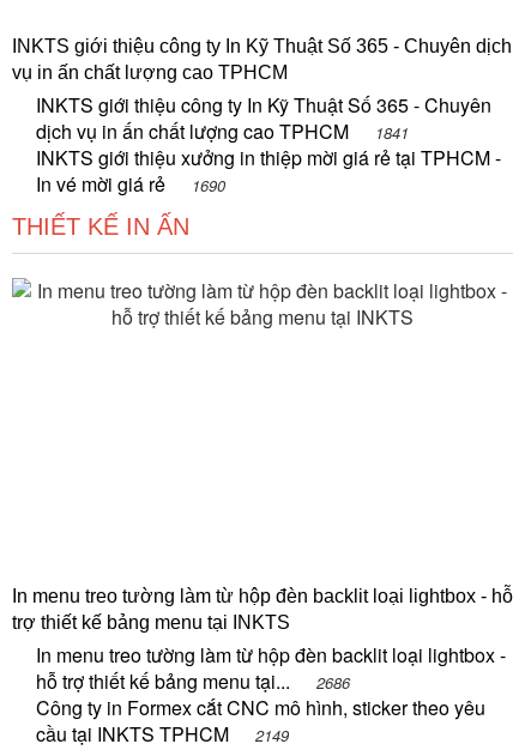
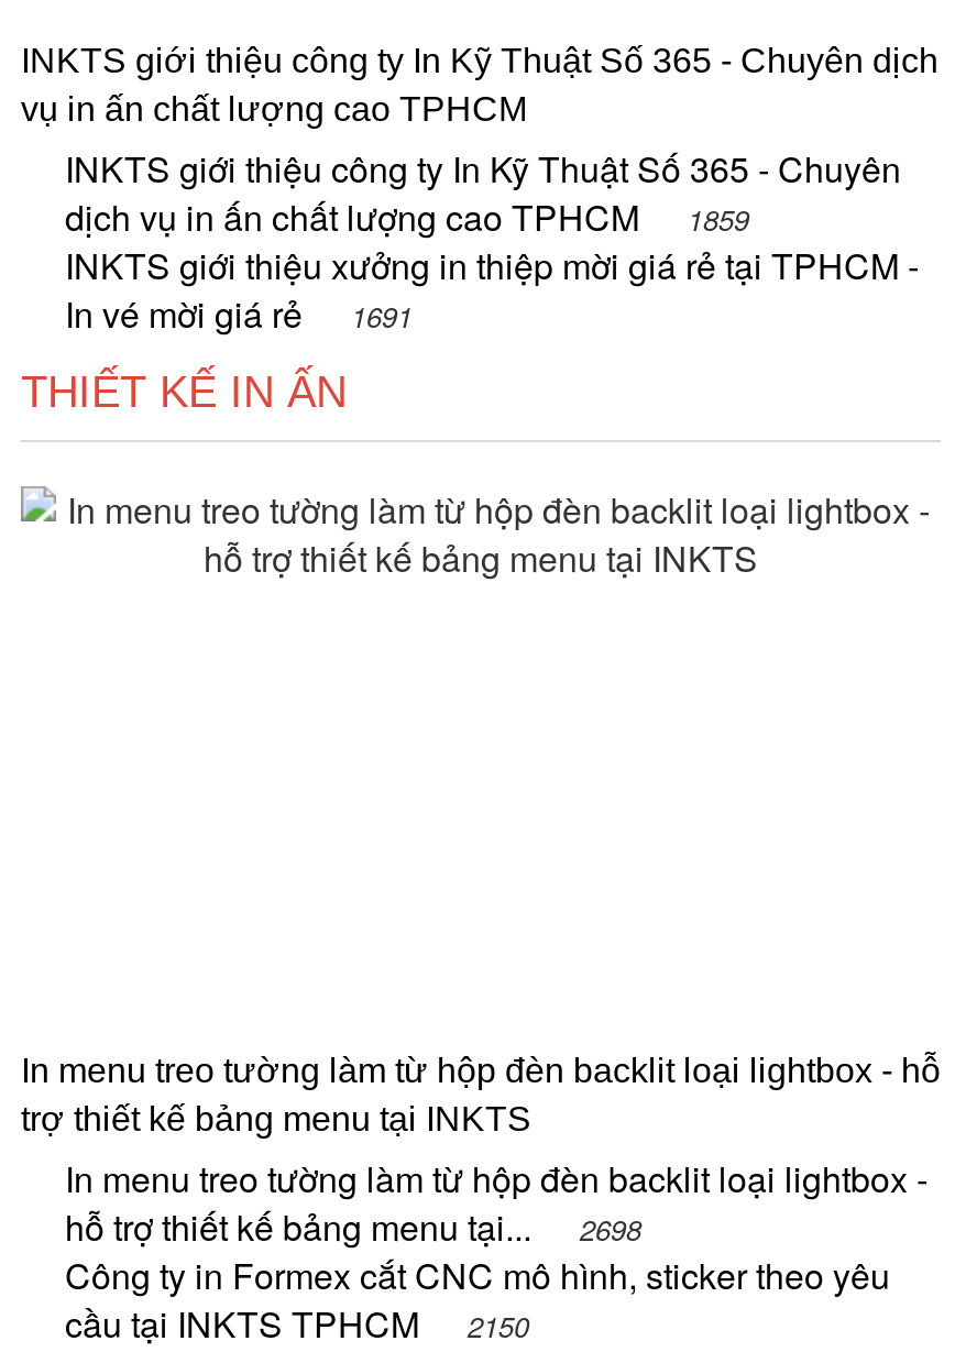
[36,117,409,145] dịch vụ in ấn chất lượng cao TPHCM 1841 -> [65,191,749,242] dịch vụ in ấn chất lượng cao TPHCM 1859
[36,170,225,197] In vé mời giá rẻ 1690 -> [65,288,413,338] In vé mời giá rẻ 1691
[36,667,350,695] hỗ trợ thiết kế bảng menu tại... 2686 -> [65,1201,641,1251] hỗ trợ thiết kế bảng menu tại... 2698
[36,720,289,747] cầu tại INKTS TPHCM 2149 -> [65,1298,529,1348] cầu tại INKTS TPHCM 2150

